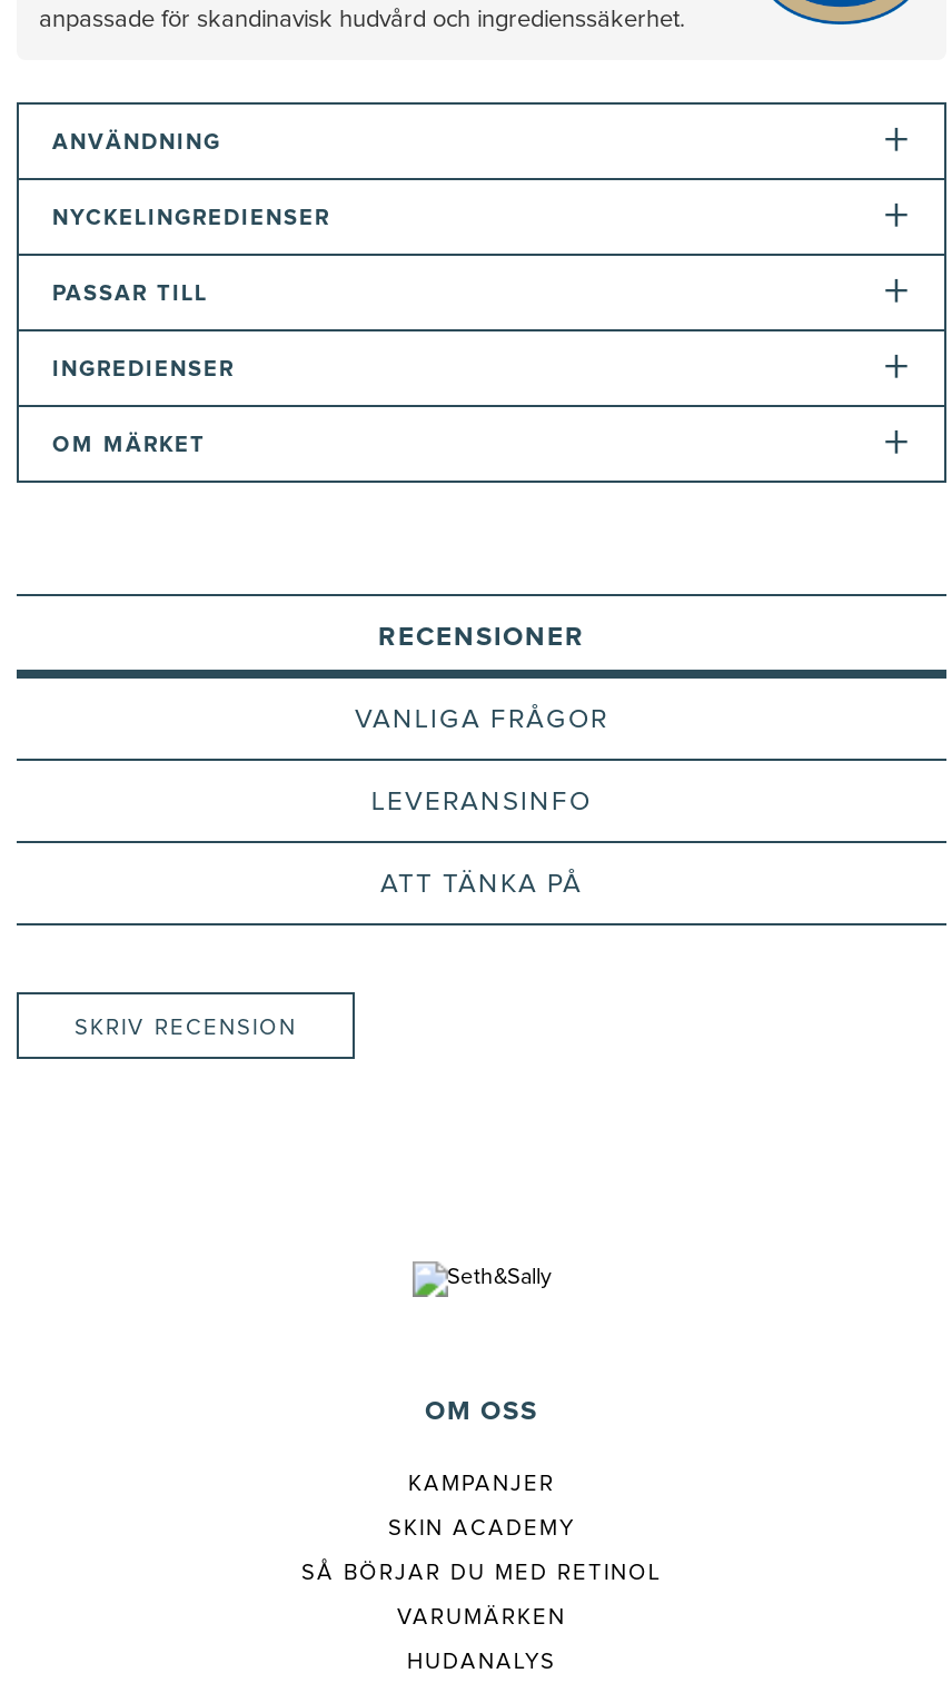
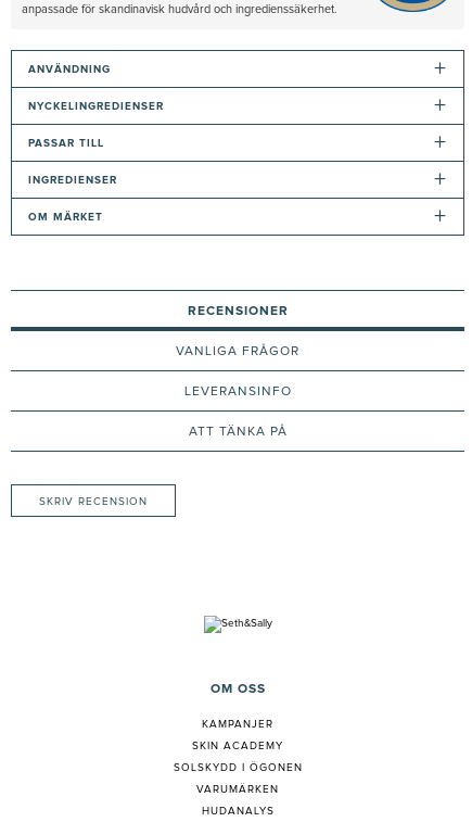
[301,1561,662,1583] S Å BÖRJAR DU MED RETINOL -> [173,762,302,773] SOLSKYDD I ÖGONEN

